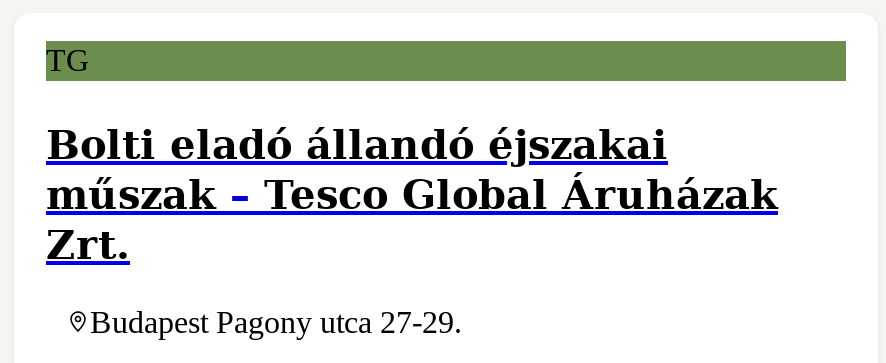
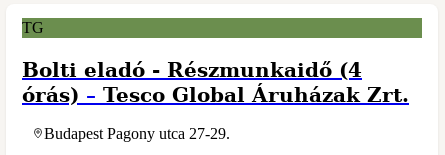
[46,122,778,270] Bolti eladó állandó éjszakai | műszak – Tesco Global Áruházak | Zrt. -> [22,58,409,107] Bolti eladó - Részmunkaidő (4 | órás) – Tesco Global Áruházak Zrt.

